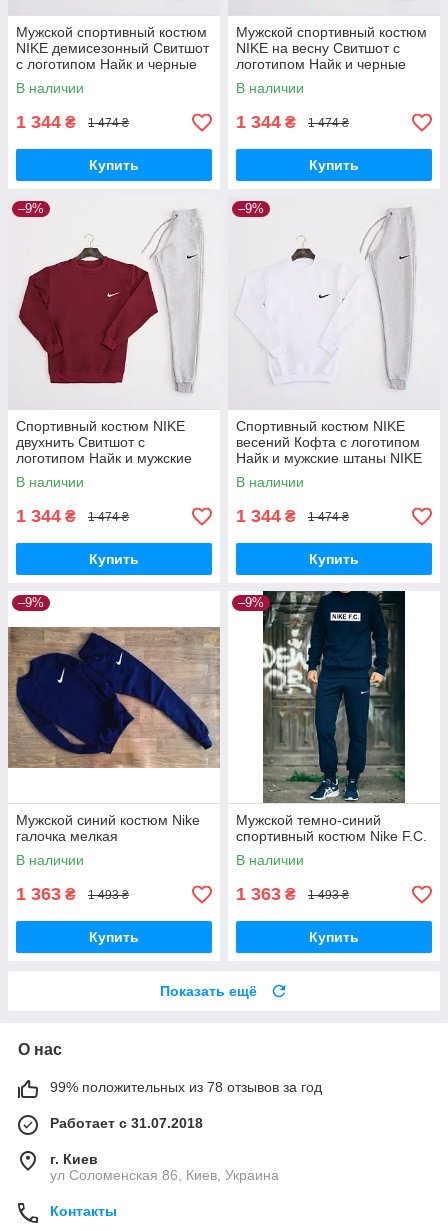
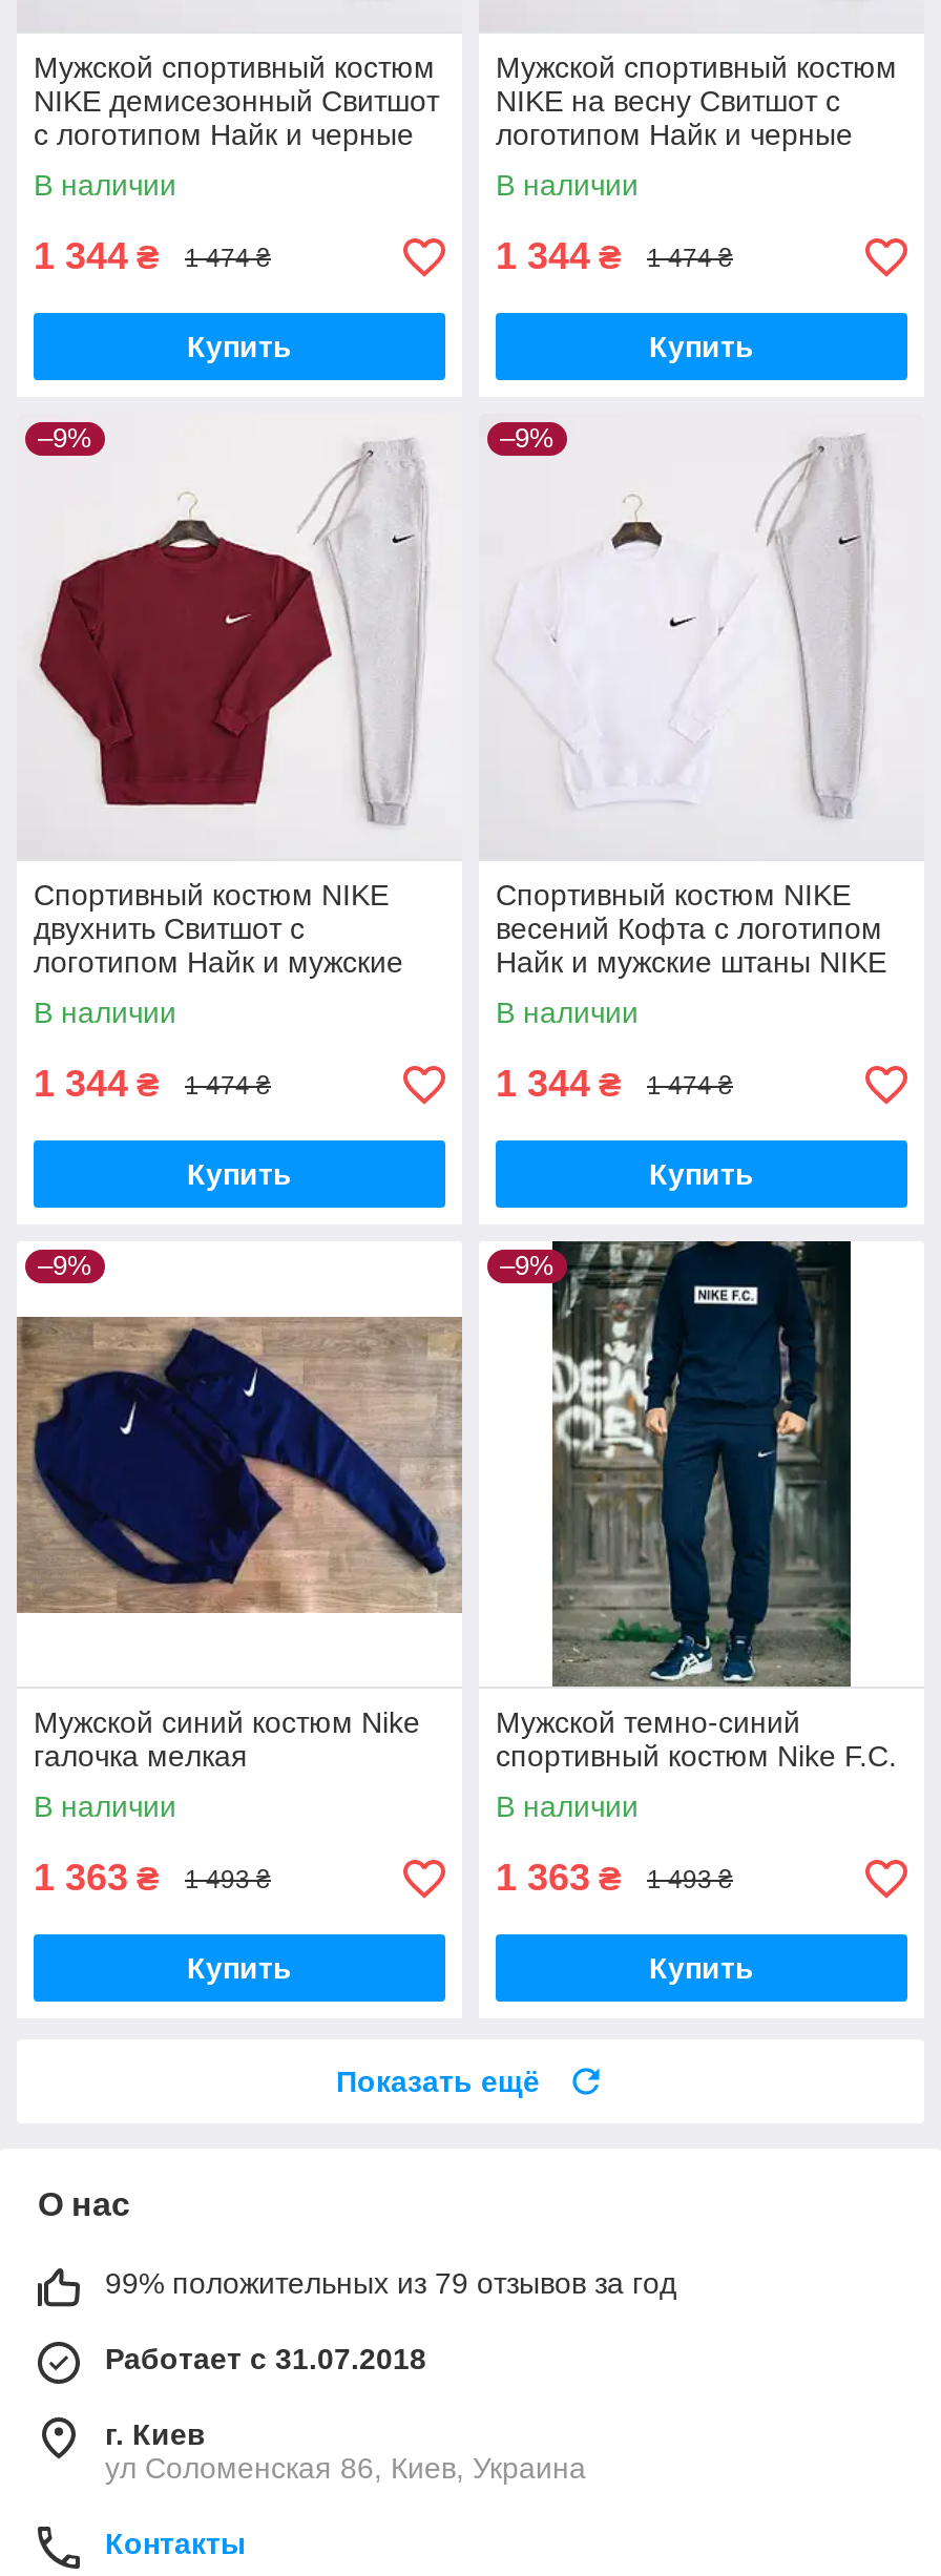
[50,1079,322,1095] 99% положительных из 78 отзывов за год -> [105,2267,676,2300] 99% положительных из 79 отзывов за год

